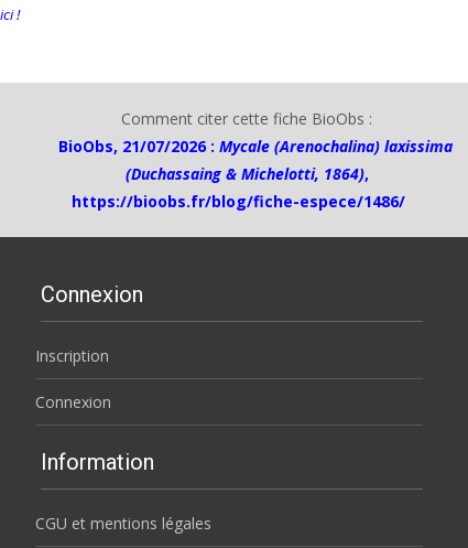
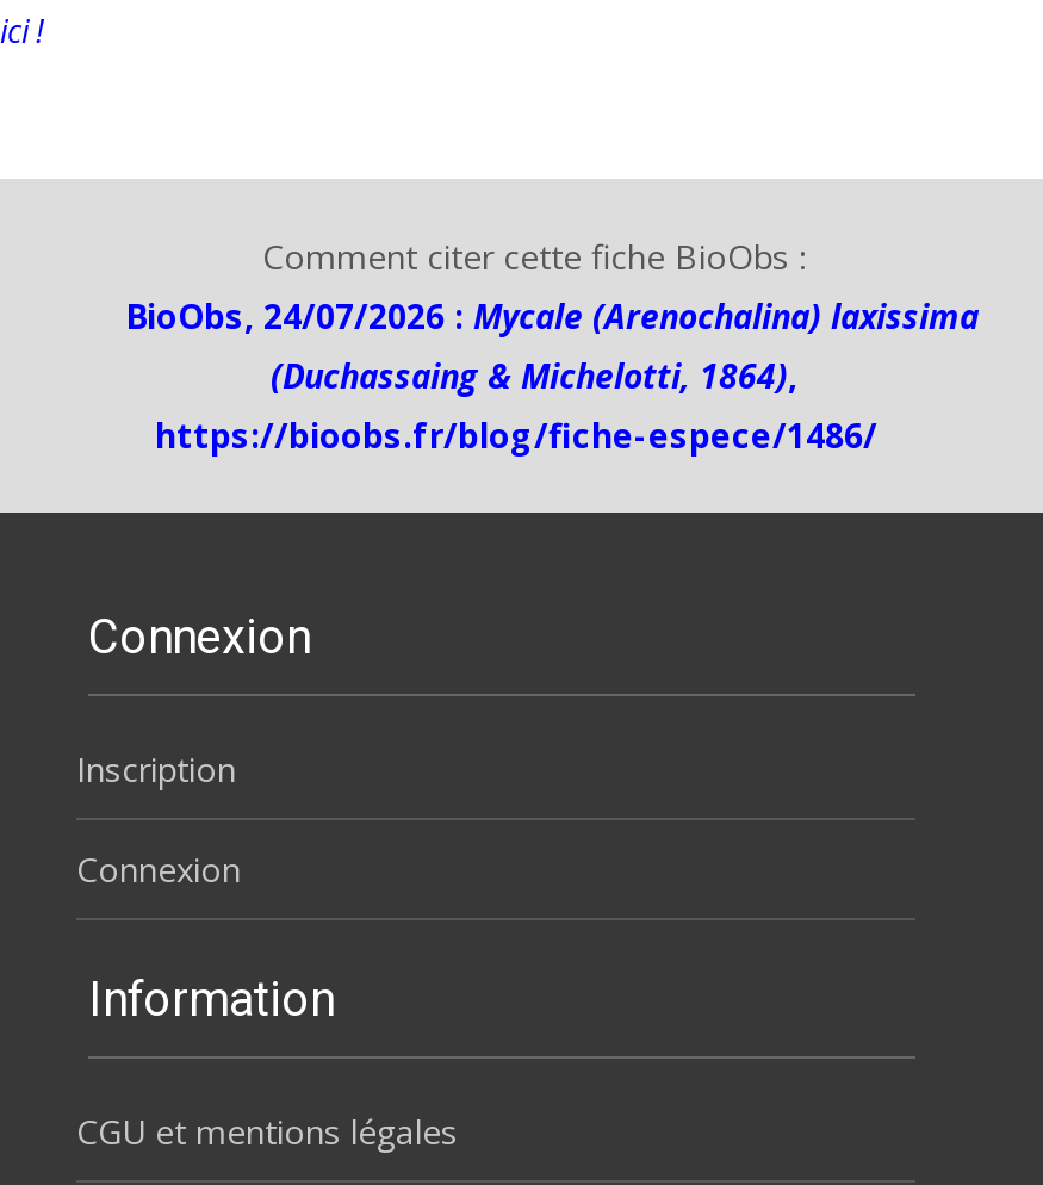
[58,136,452,157] BioObs, 21/07/2026 : Mycale (Arenochalina) laxissima -> [125,294,979,339] BioObs, 24/07/2026 : Mycale (Arenochalina) laxissima

